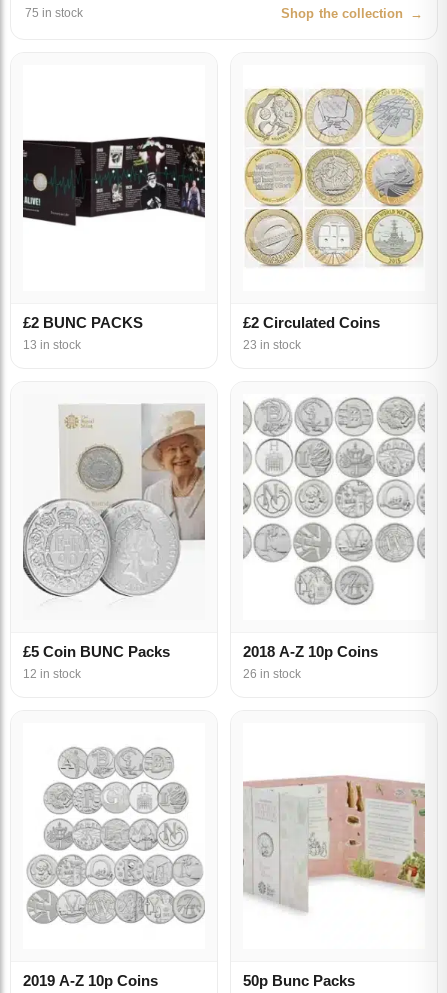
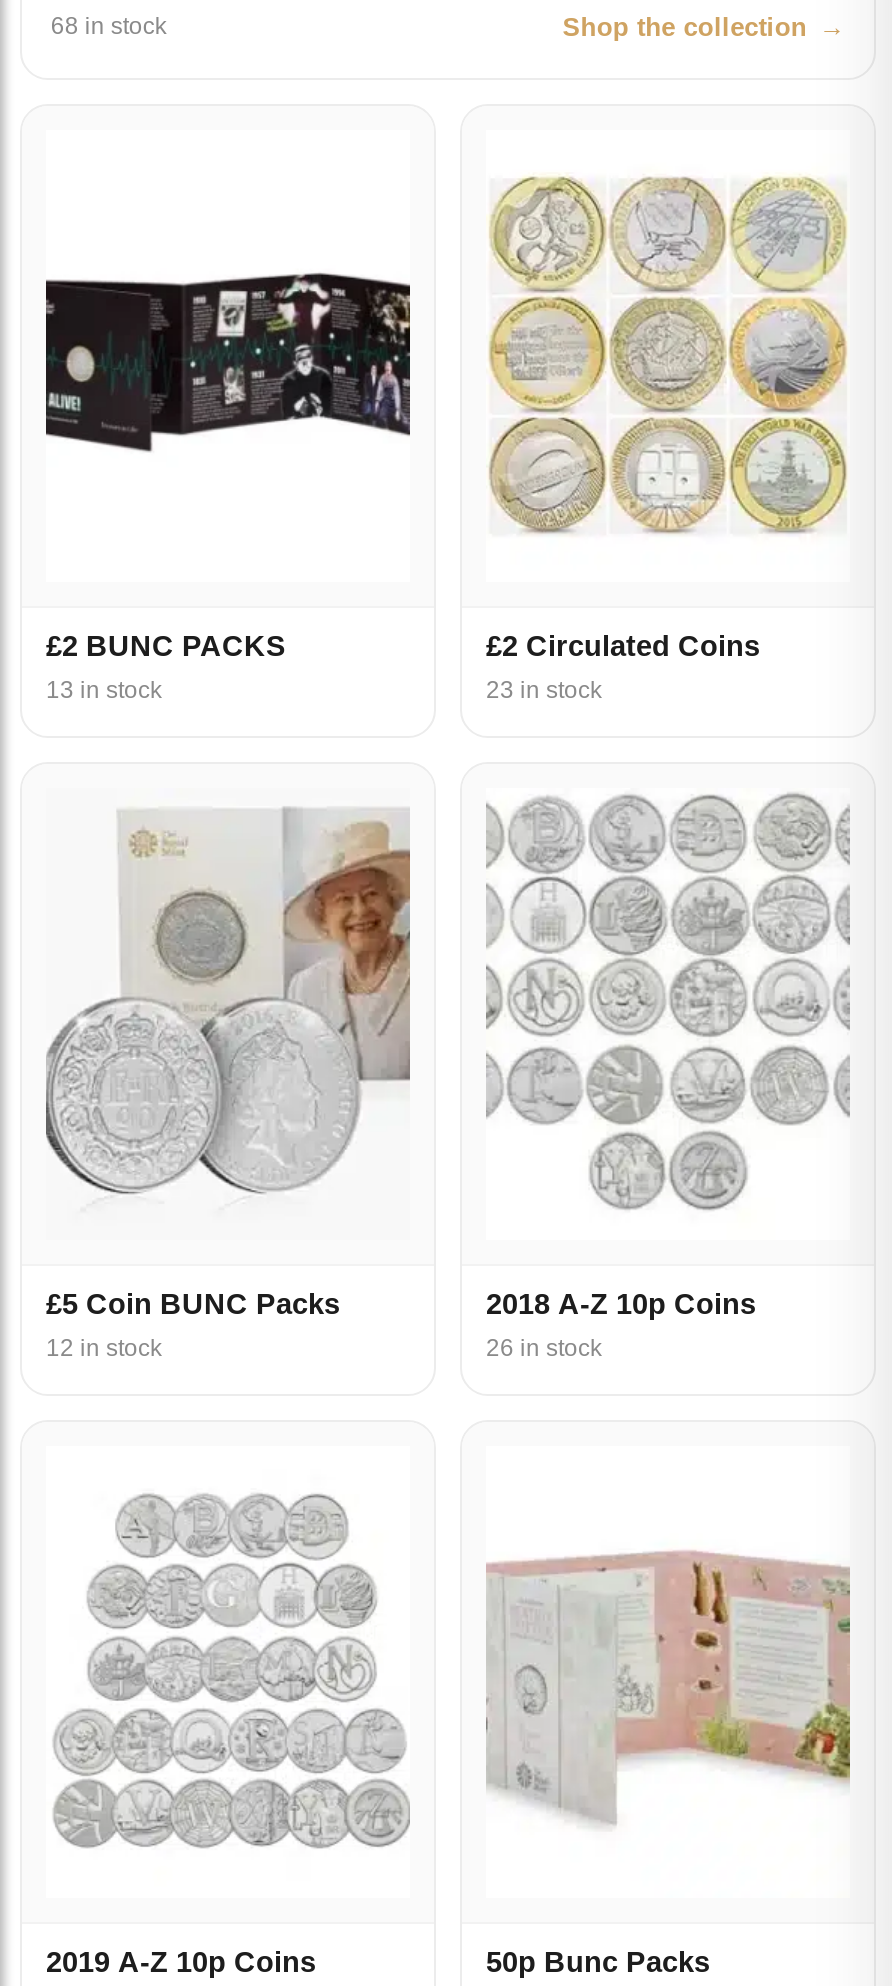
[25,6,83,20] 75 in stock -> [51,12,167,40] 68 in stock

